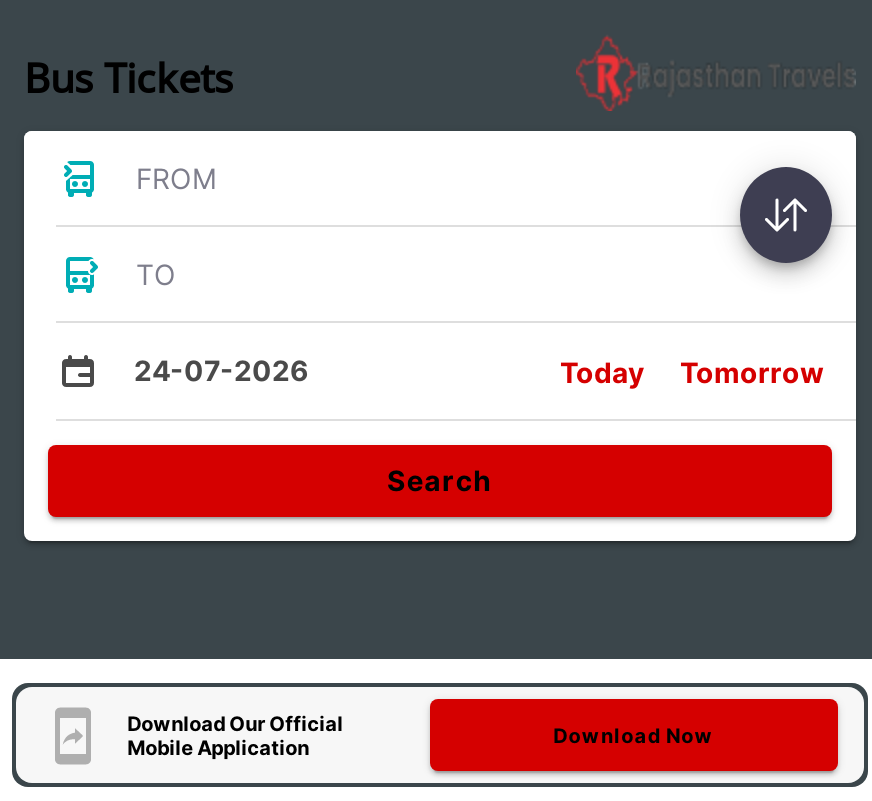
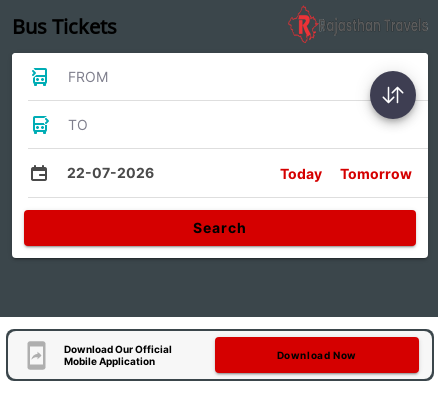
[134,353,308,387] 24-07-2026 -> [67,164,154,181] 22-07-2026

